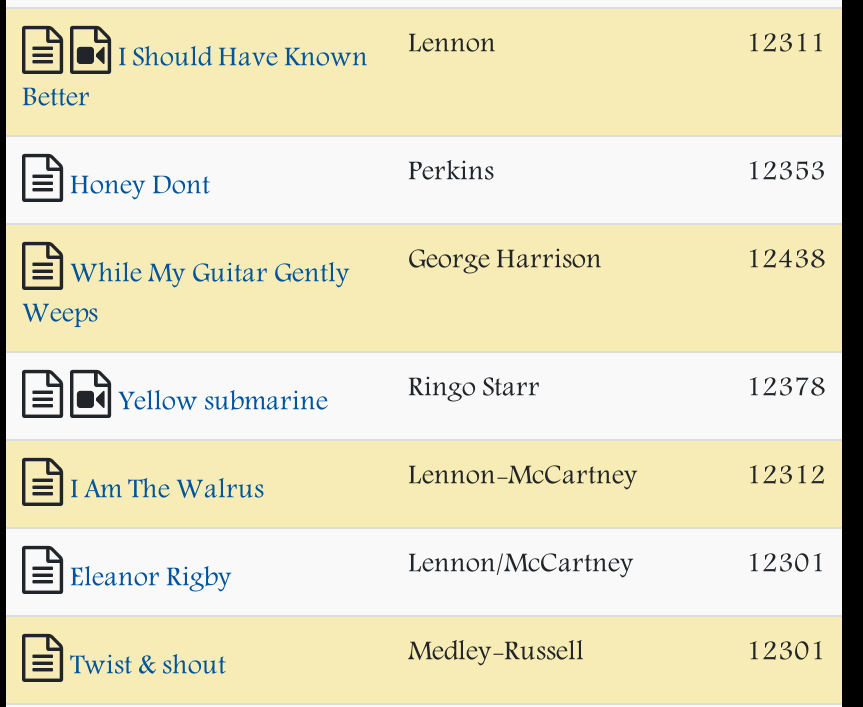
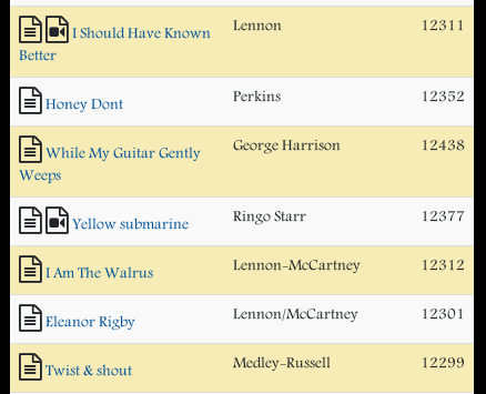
[746,154,826,190] 12353 -> [421,87,465,107] 12352
[746,370,826,406] 12378 -> [421,207,465,227] 12377
[746,634,826,670] 12301 -> [421,353,465,373] 12299

